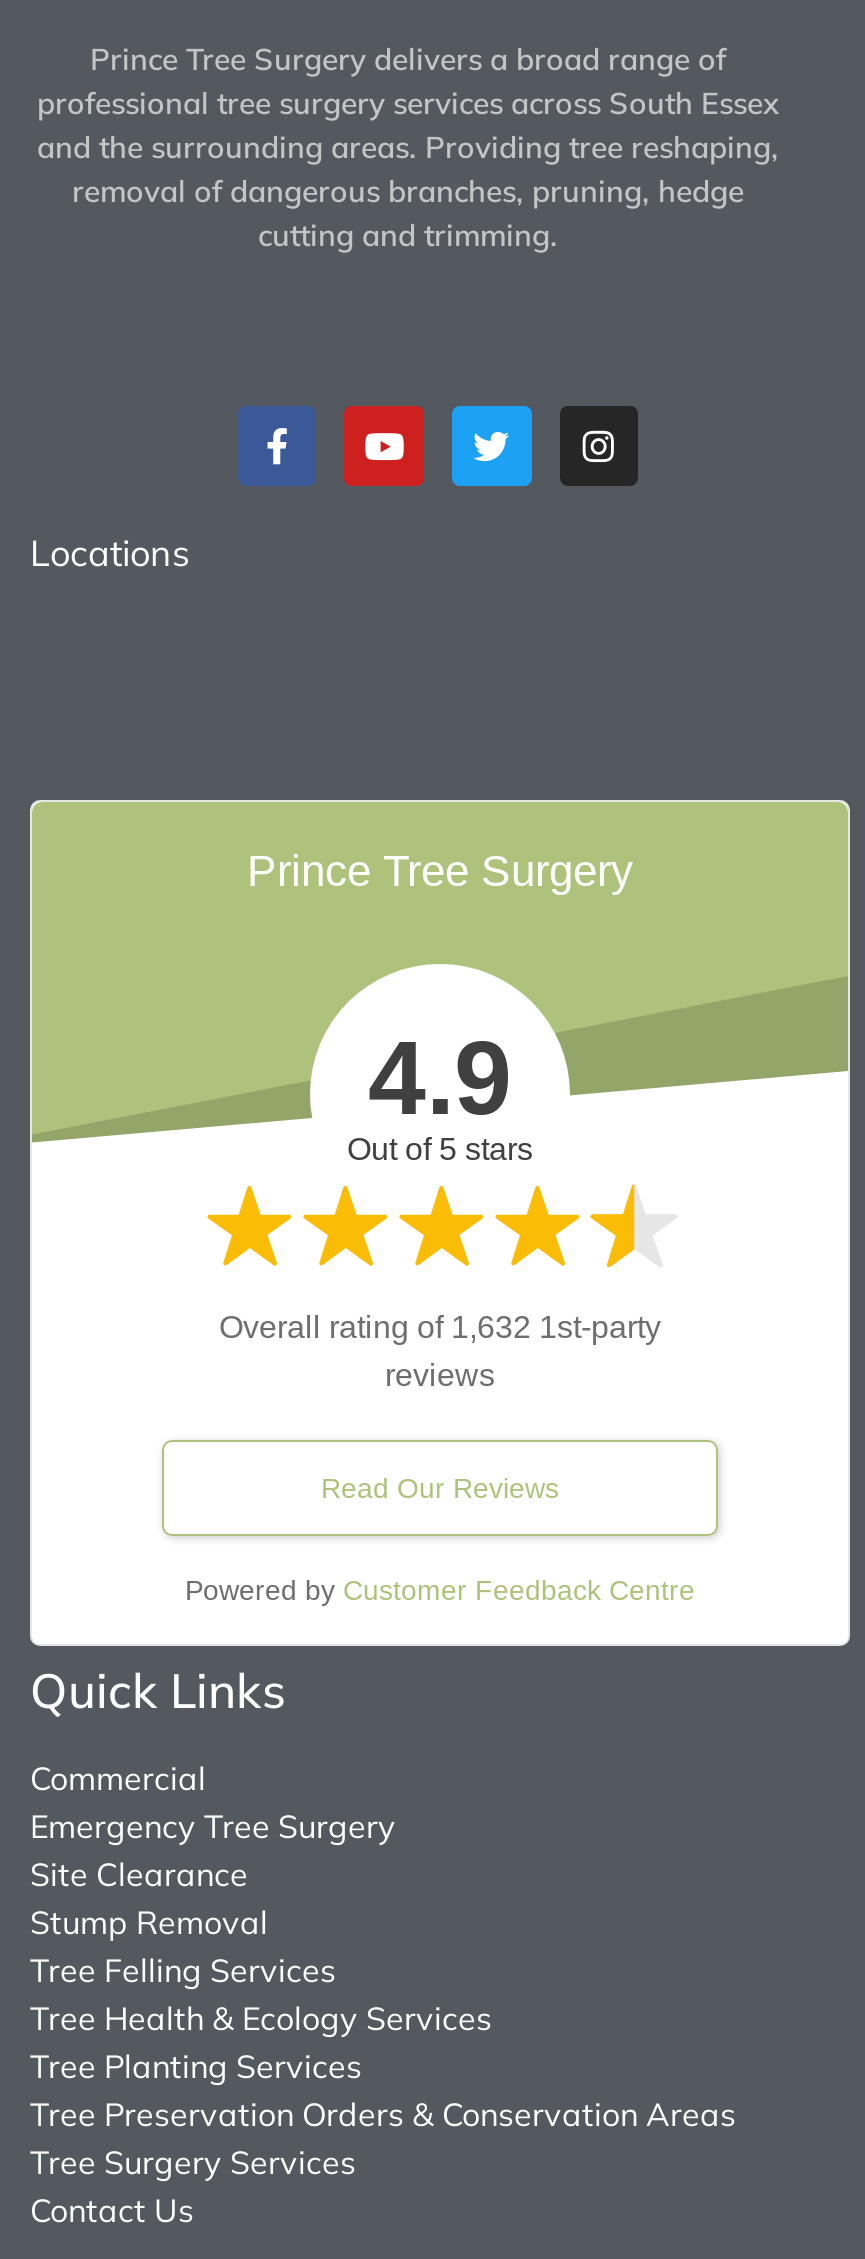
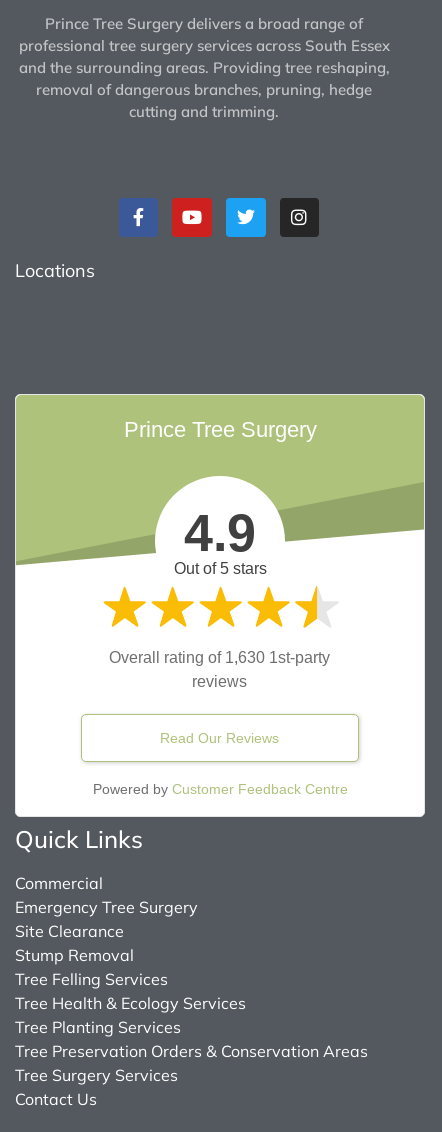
[219,1311,661,1345] Overall rating of 1,632 1st-party -> [109,649,330,666] Overall rating of 1,630 1st-party

